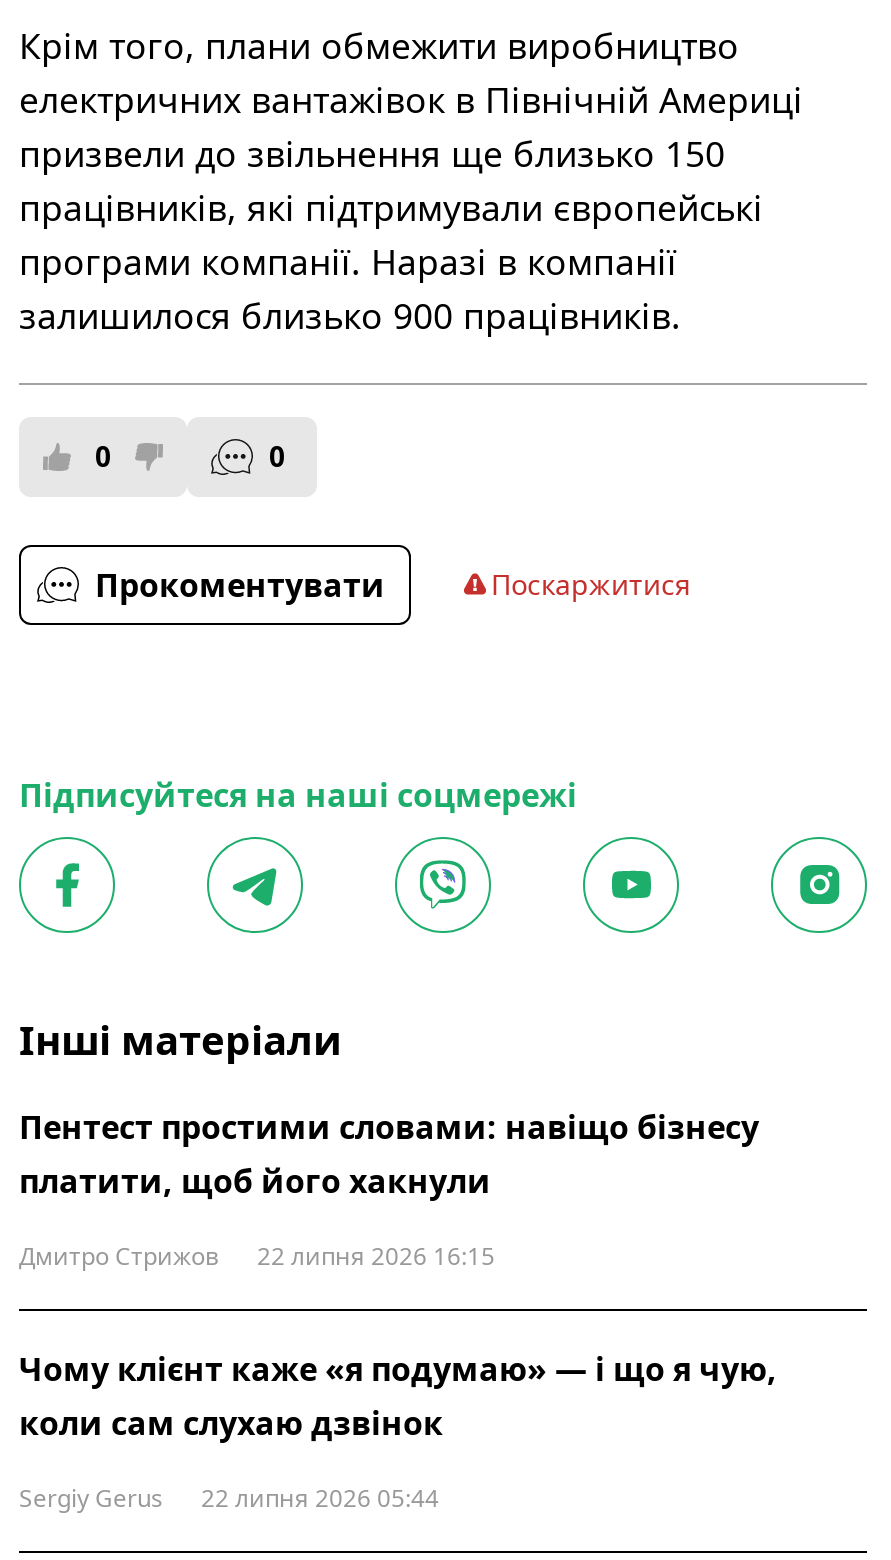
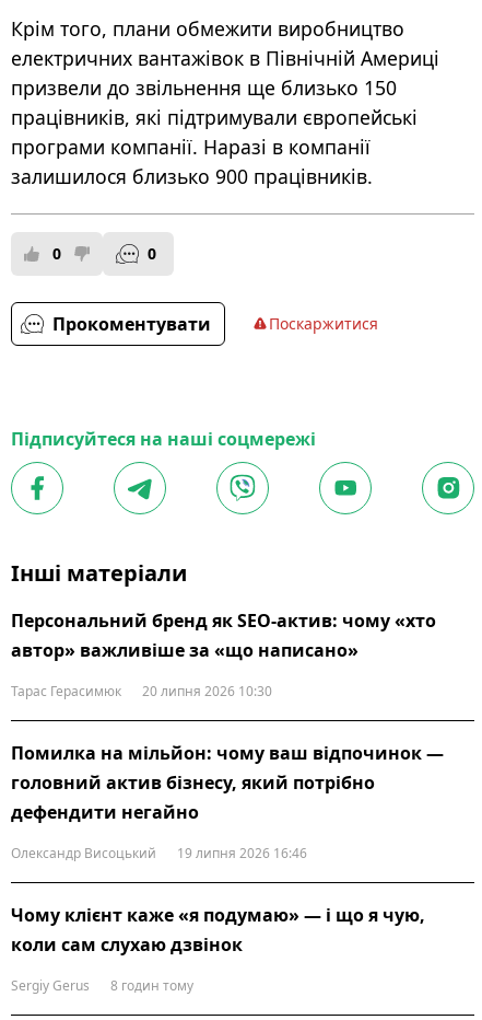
[19,1105,759,1273] Пентест простими словами: навіщо бізнесу | платити, щоб його хакнули | Дмитро Стрижов | 22 липня 2026 16:15 -> [11,608,444,862] Персональний бренд як SEO-актив: чому «хто | автор» важливіше за «що написано» | Тарас Герасимюк | 20 липня 2026 10:30 | Помилка на мільйон: чому ваш відпочинок — | головний актив бізнесу, який потрібно | дефендити негайно | Олександр Висоцький | 19 липня 2026 16:46
[19,1481,439,1515] Sergiy Gerus 22 липня 2026 05:44 -> [11,976,193,995] Sergiy Gerus 8 годин тому

